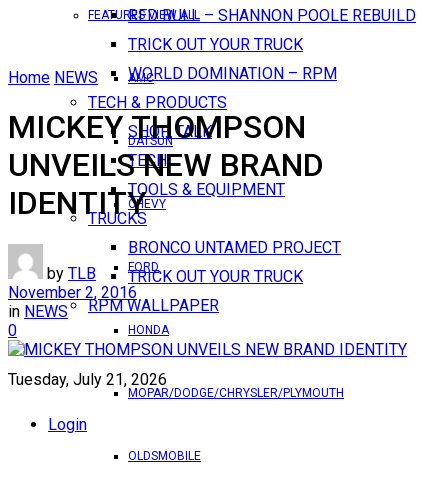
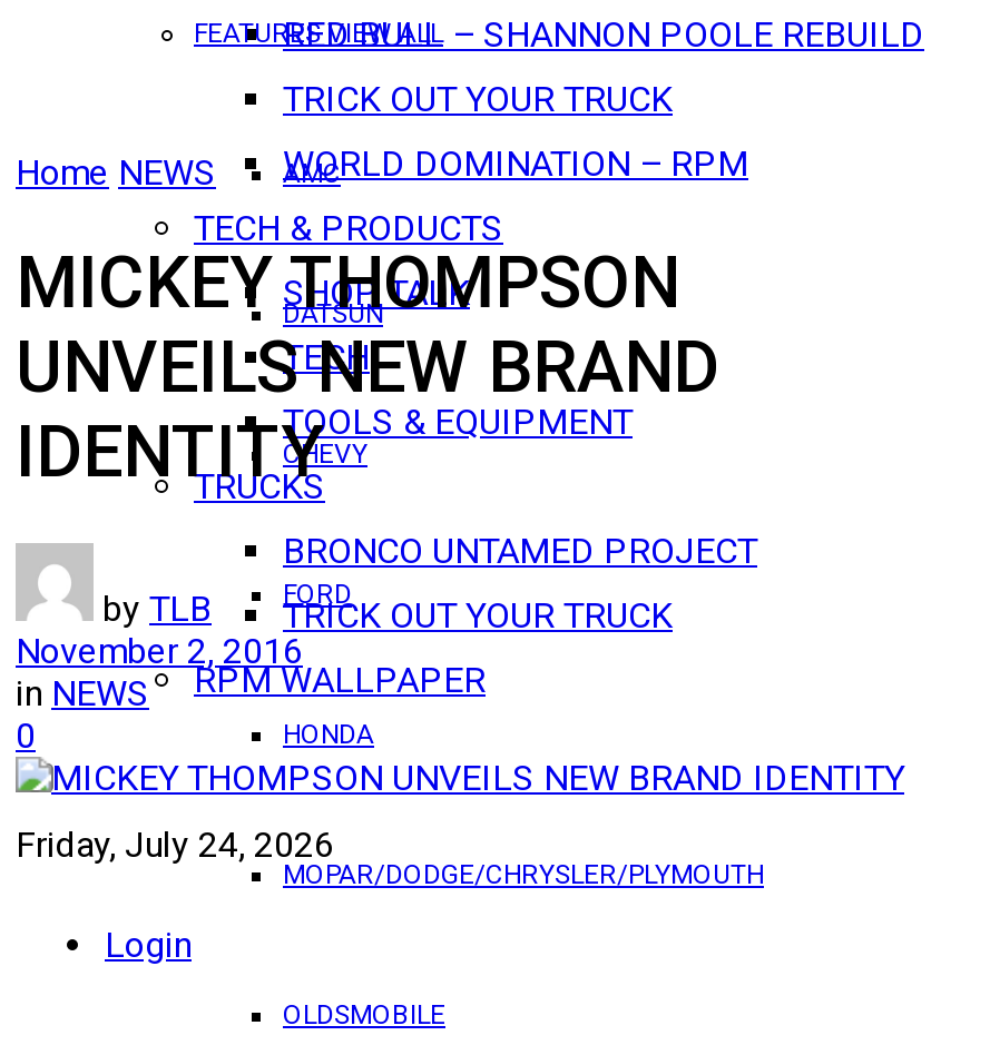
[8,370,167,389] Tuesday, July 21, 2026 -> [16,824,334,866] Friday, July 24, 2026

